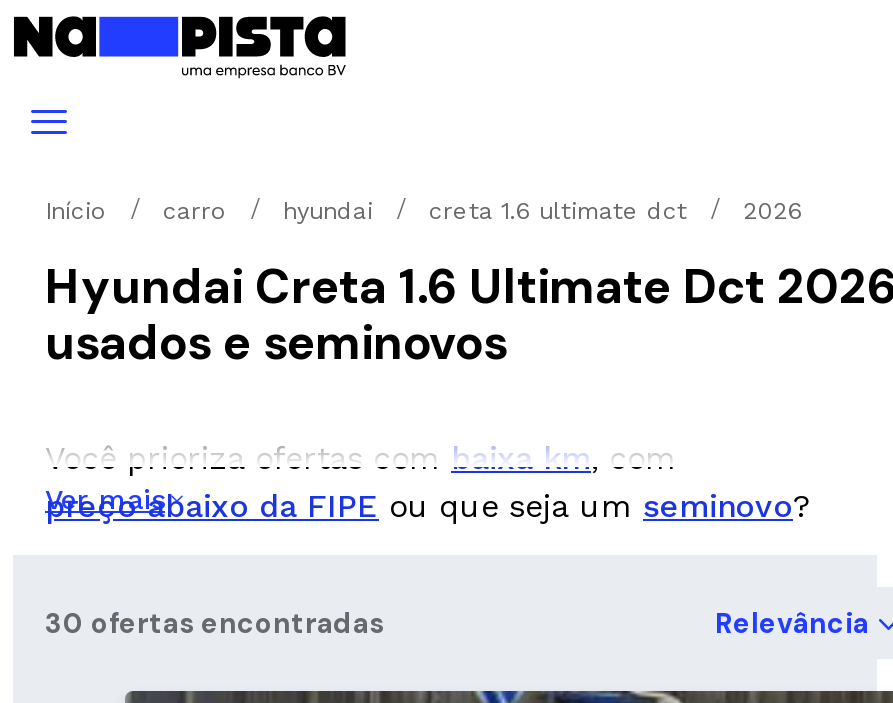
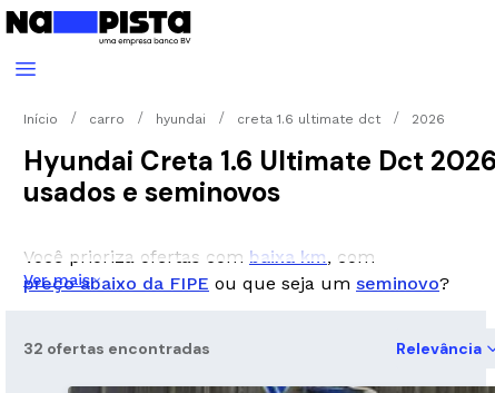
[45,605,385,641] 30 ofertas encontradas -> [23,338,210,358] 32 ofertas encontradas

